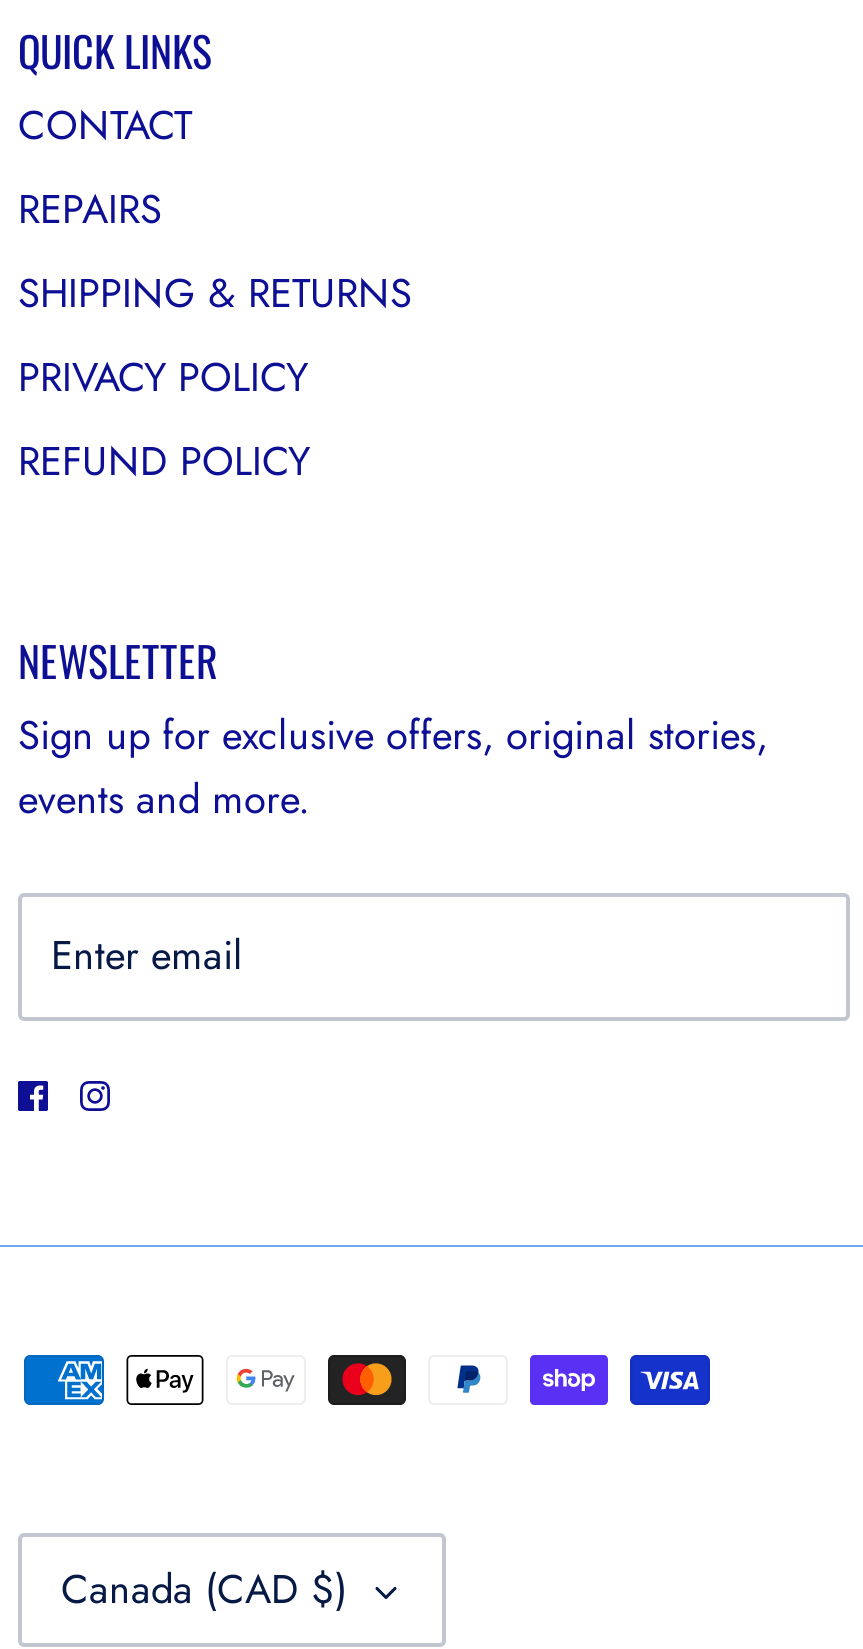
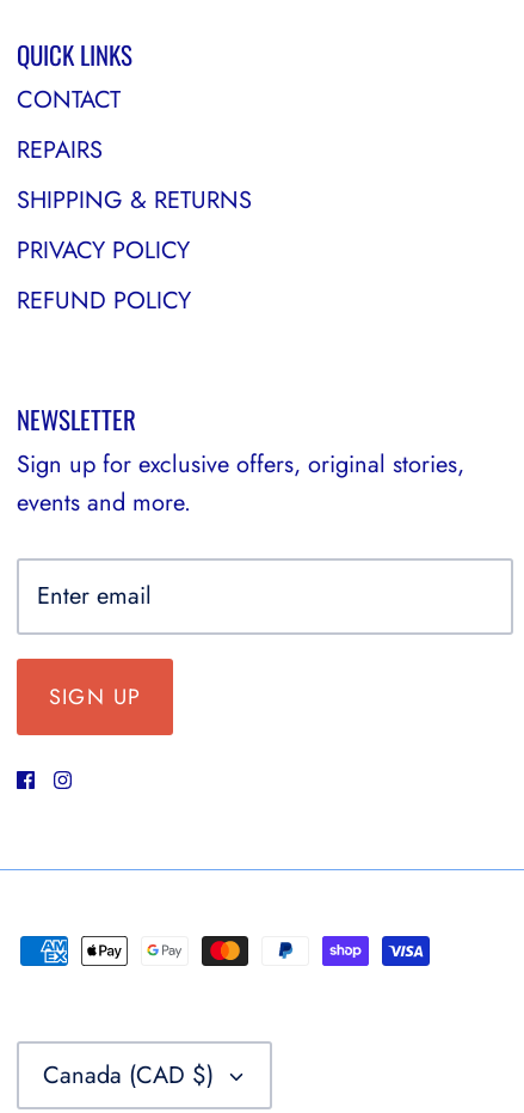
none -> [48,682,142,713] SIGN UP

